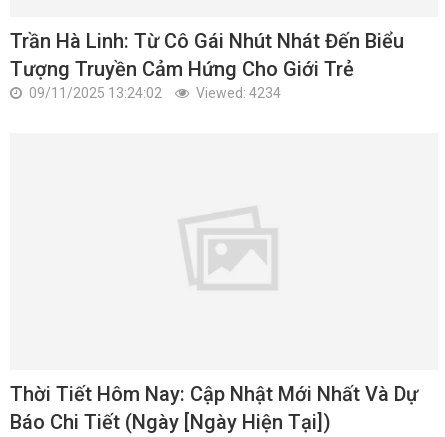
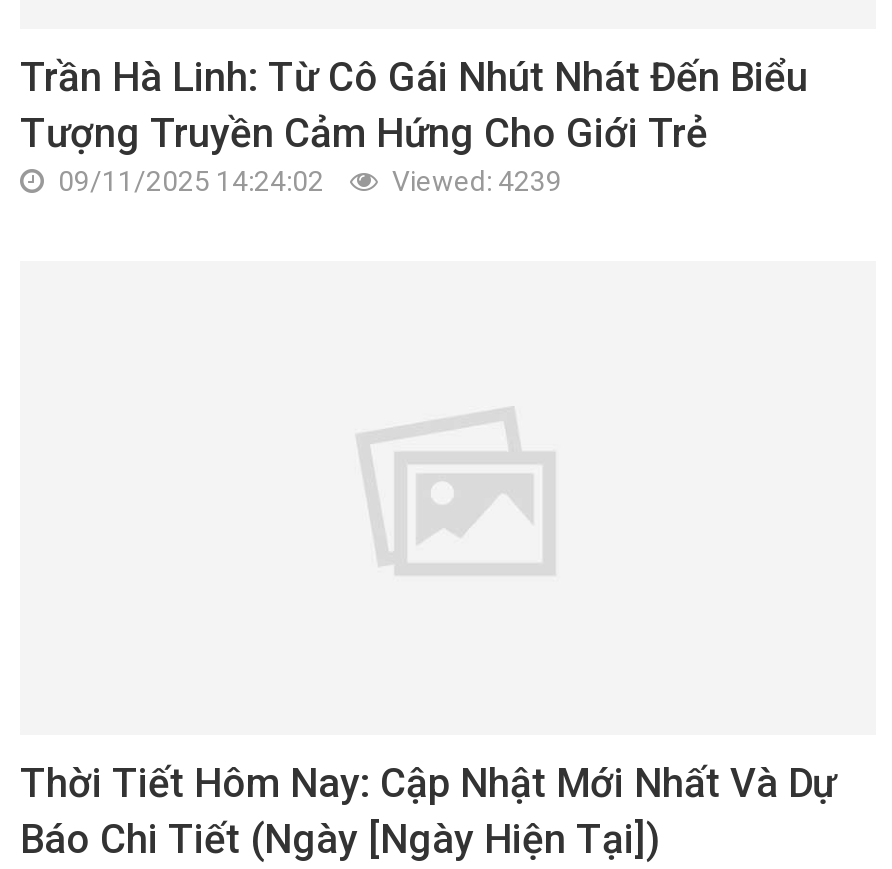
[26,85,162,101] 09/11/2025 13:24:02 -> [52,166,324,198] 09/11/2025 14:24:02
[193,85,281,101] Viewed: 4234 -> [386,166,562,198] Viewed: 4239

